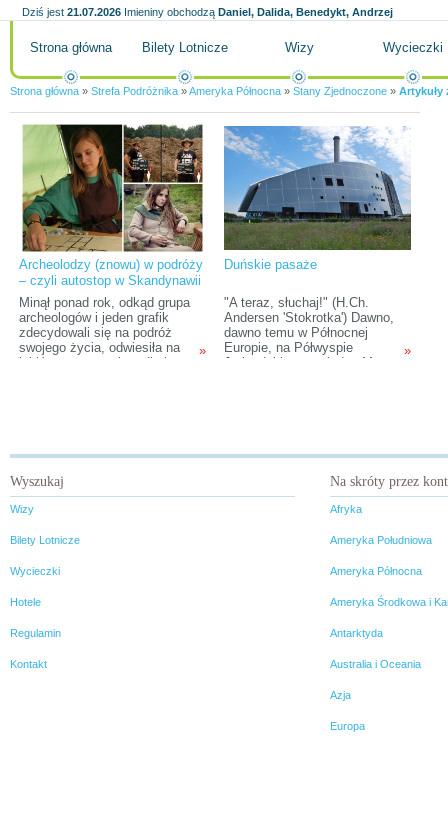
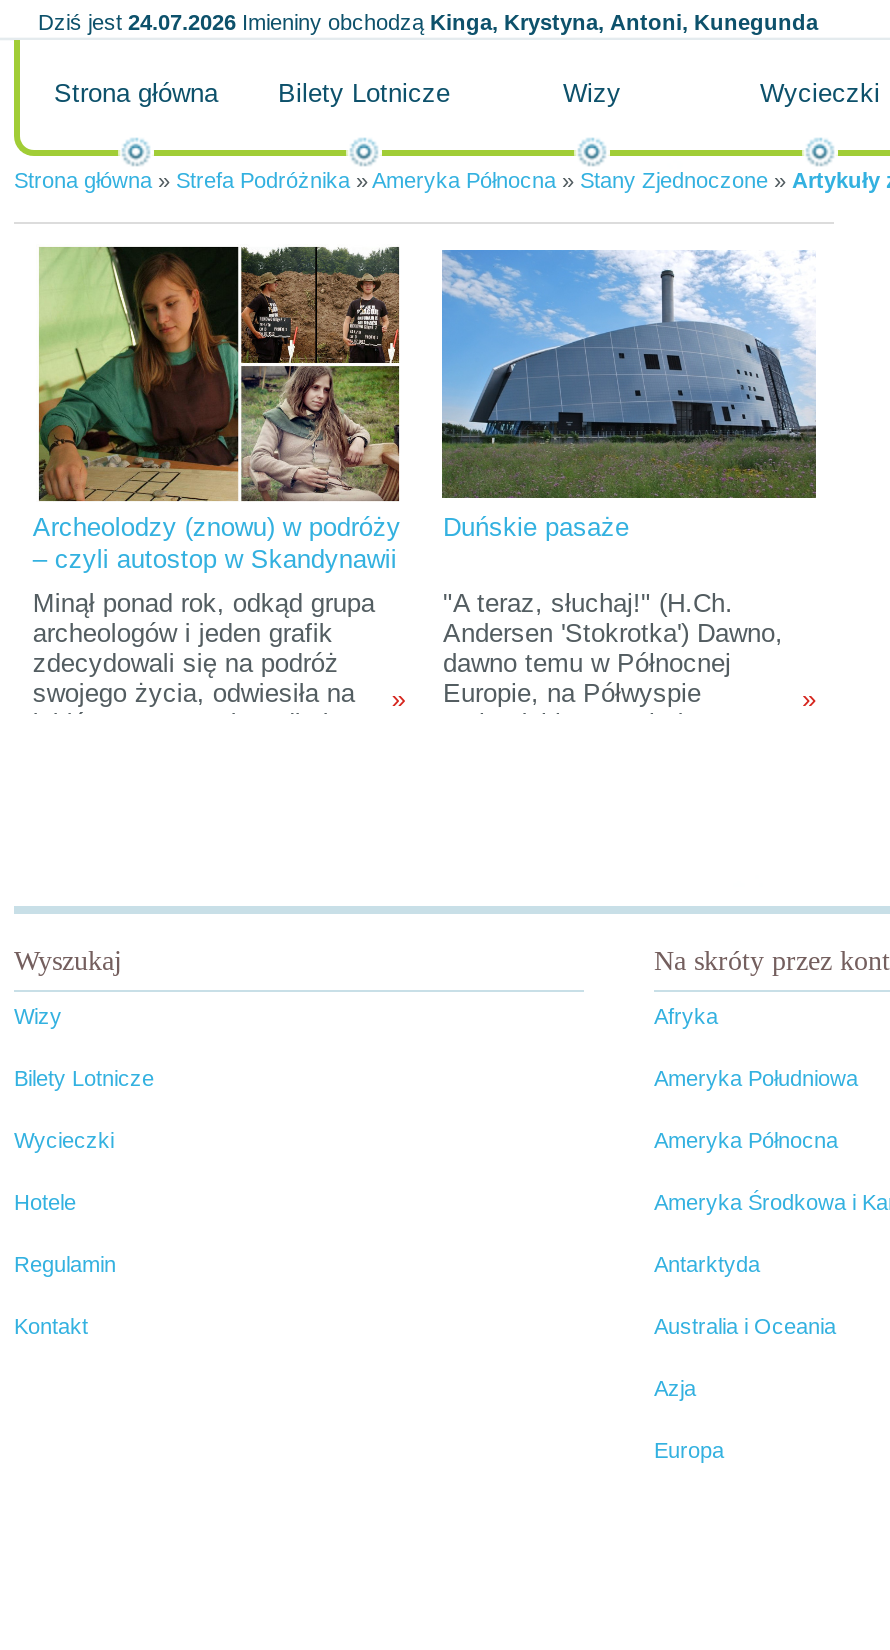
[22,6,393,18] Dziś jest 21.07.2026 Imieniny obchodzą Daniel, Dalida, Benedykt, Andrzej -> [38,10,818,34] Dziś jest 24.07.2026 Imieniny obchodzą Kinga, Krystyna, Antoni, Kunegunda

